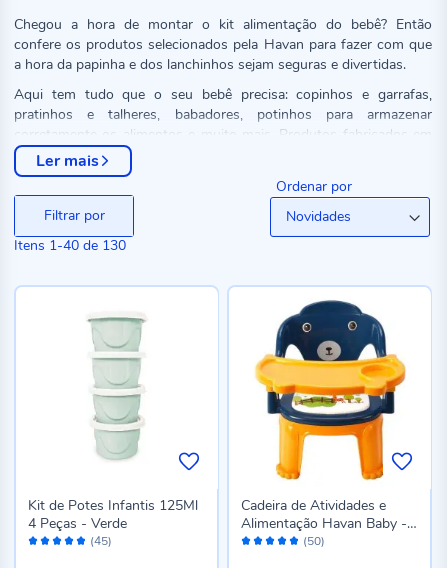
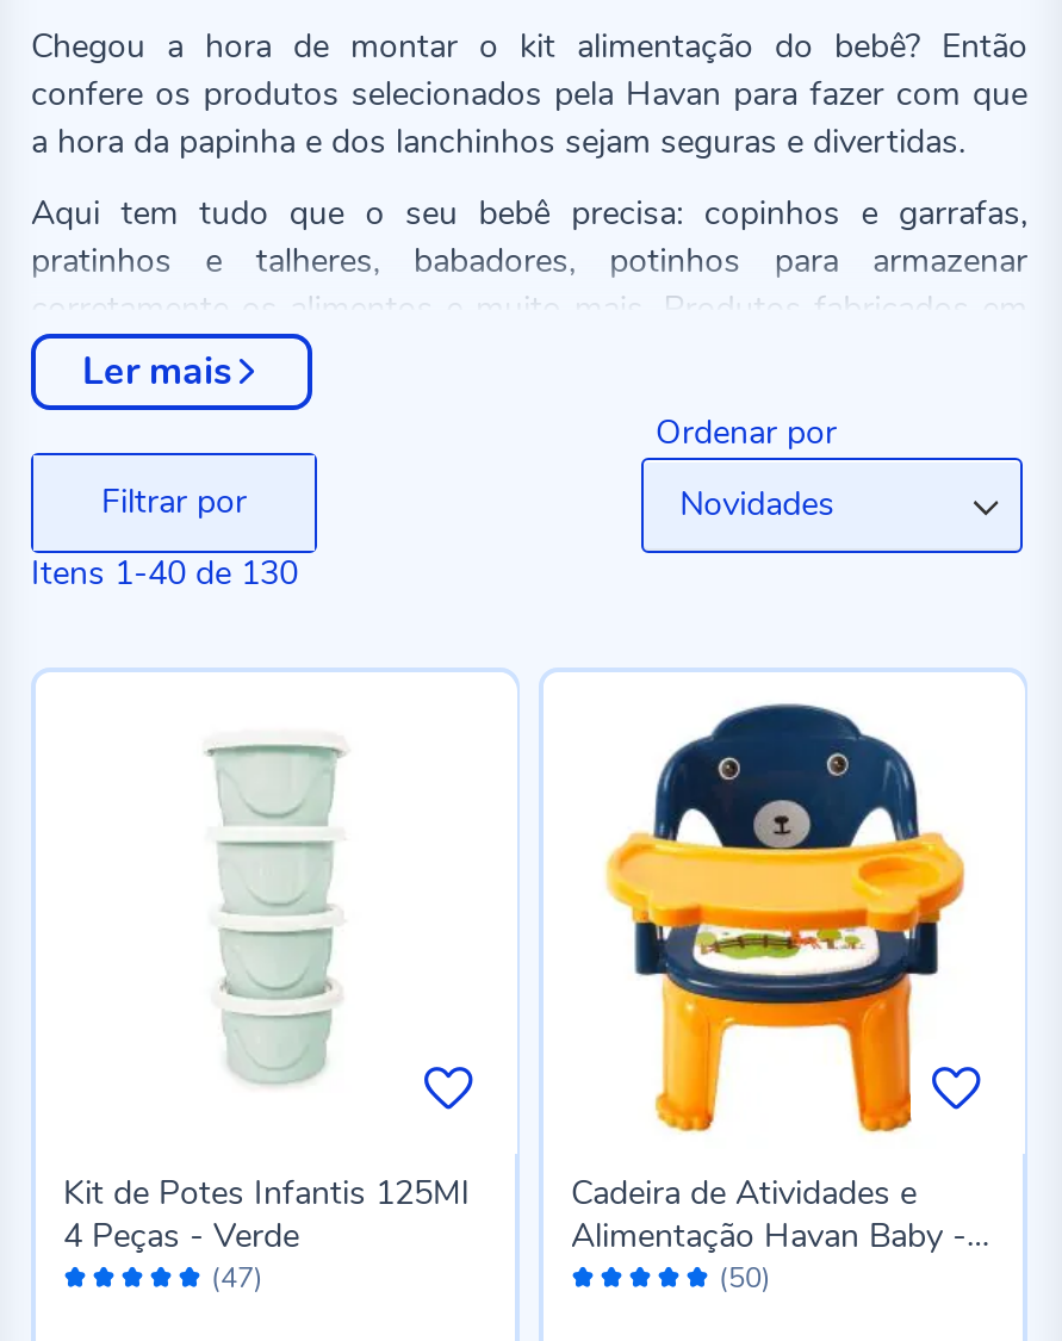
[89,532,111,548] (45) -> [211,1258,263,1296] (47)

